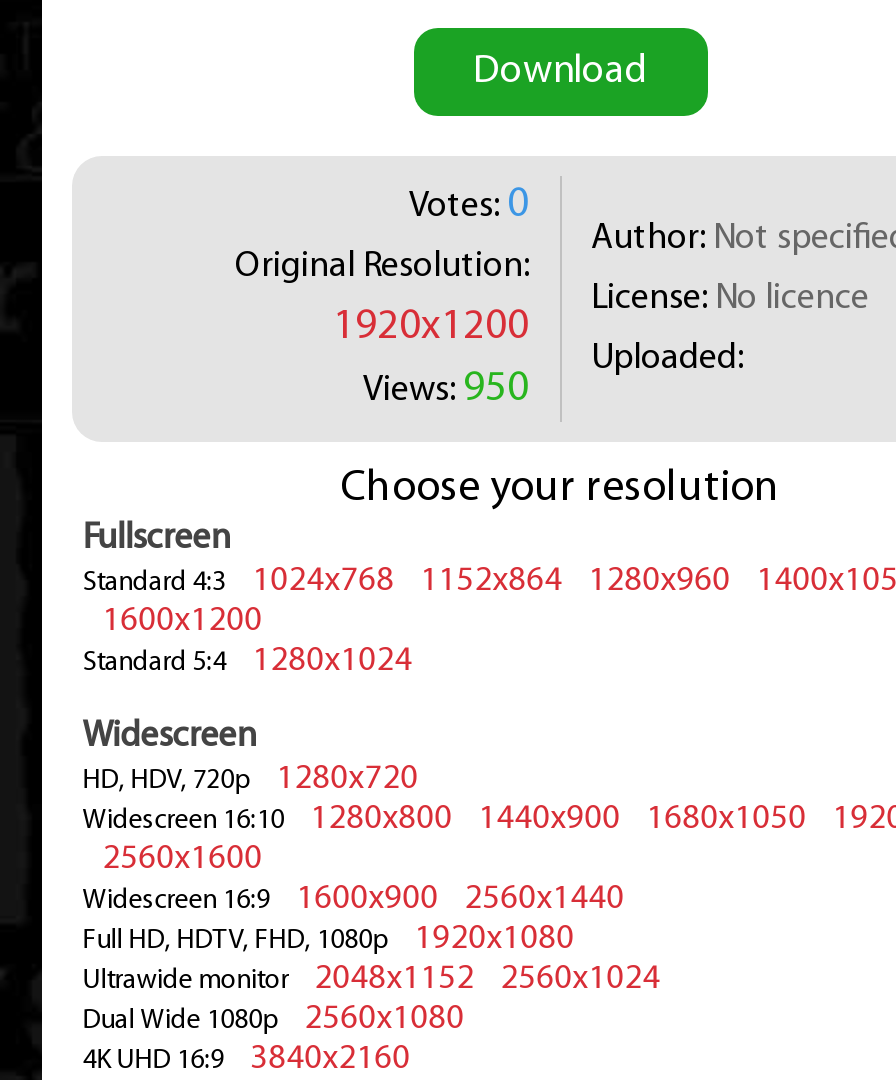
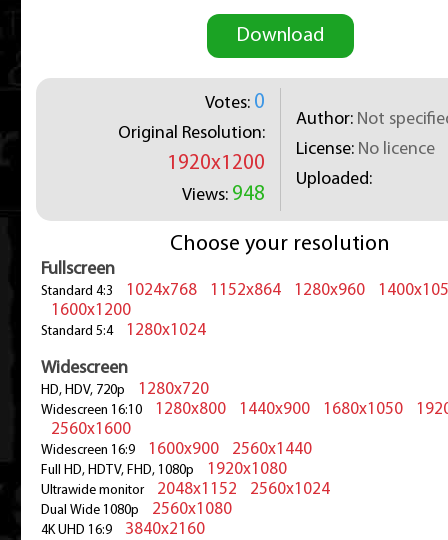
[363,368,529,410] Views: 950 -> [181,184,264,205] Views: 948

